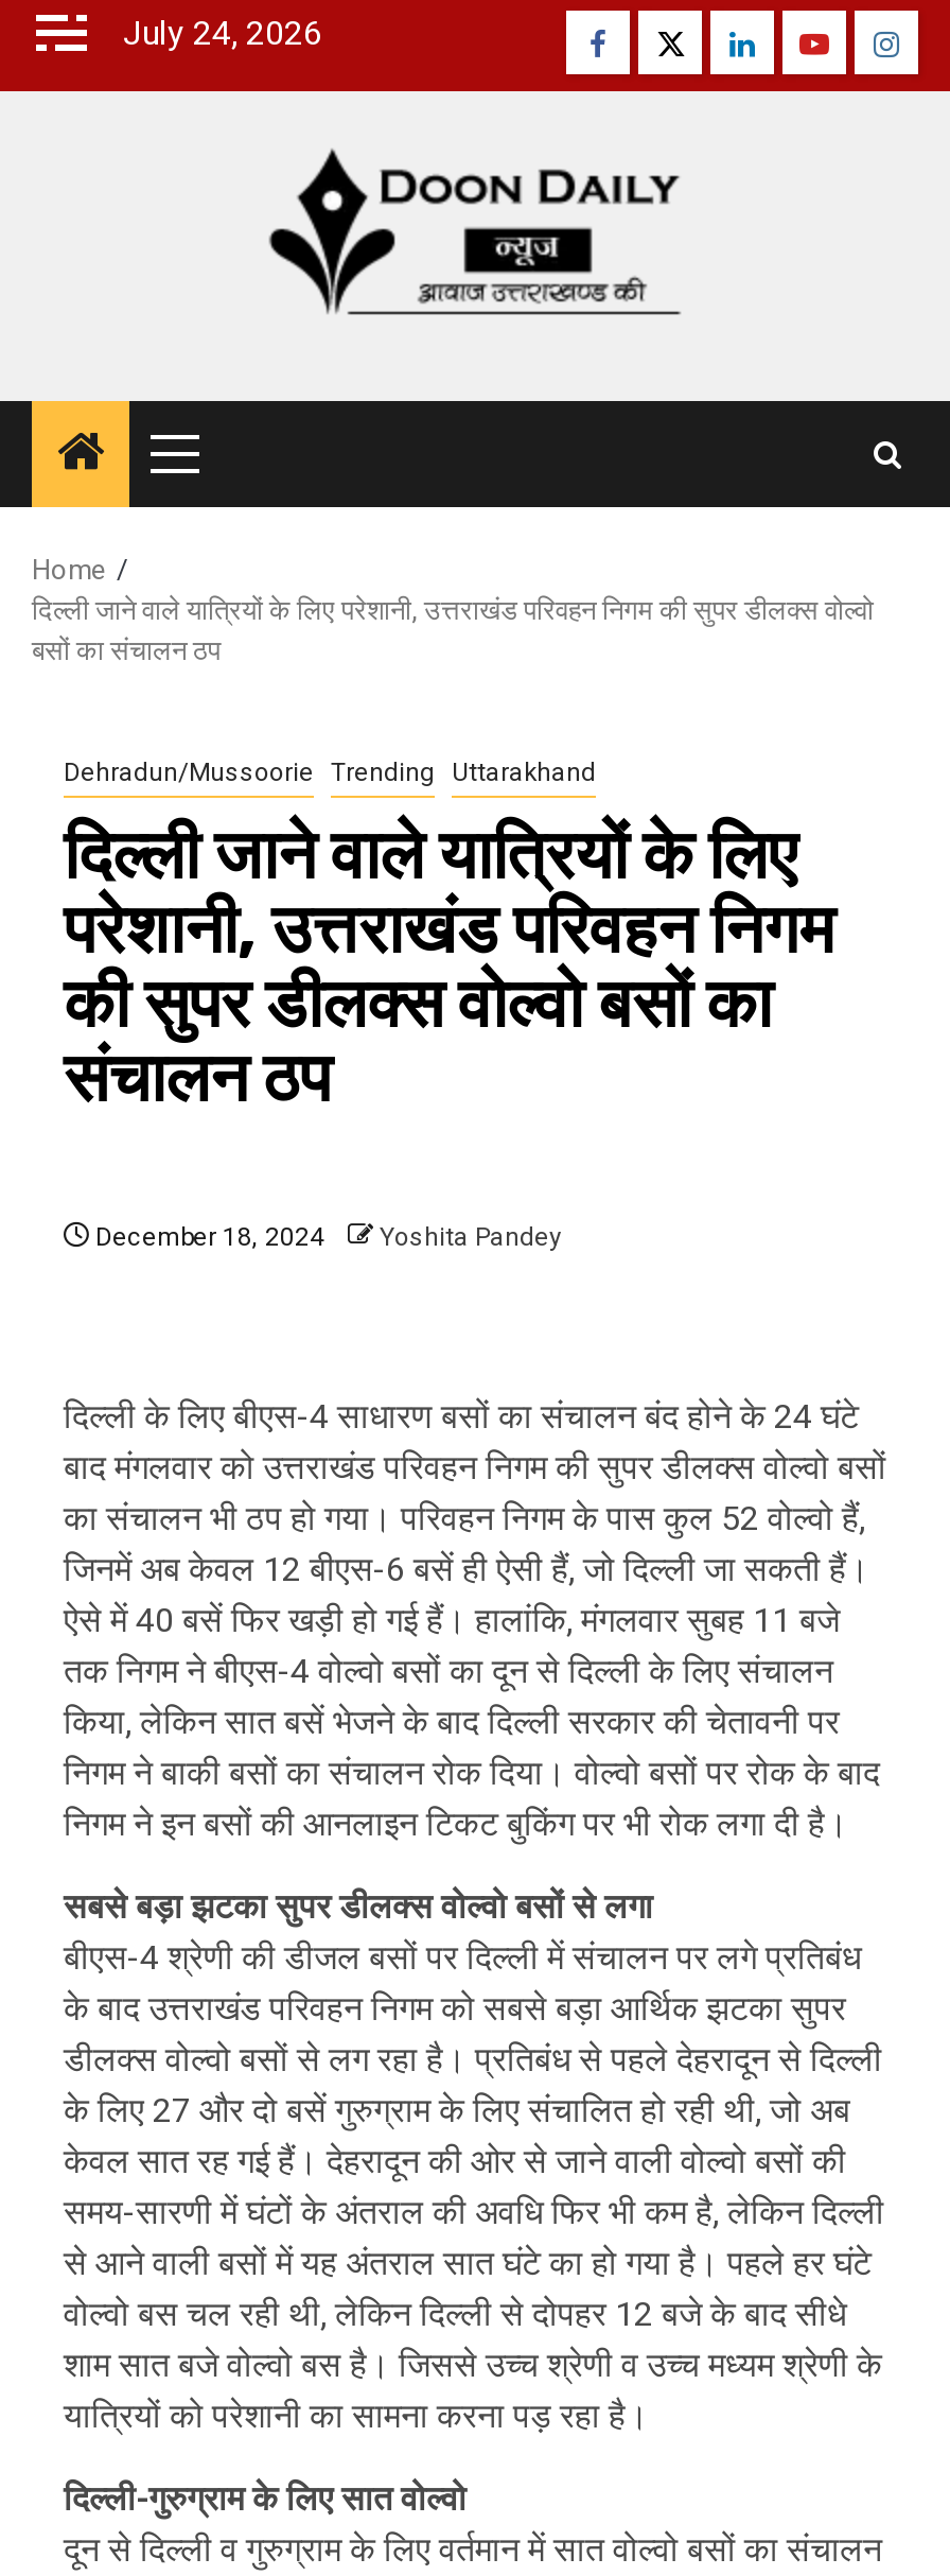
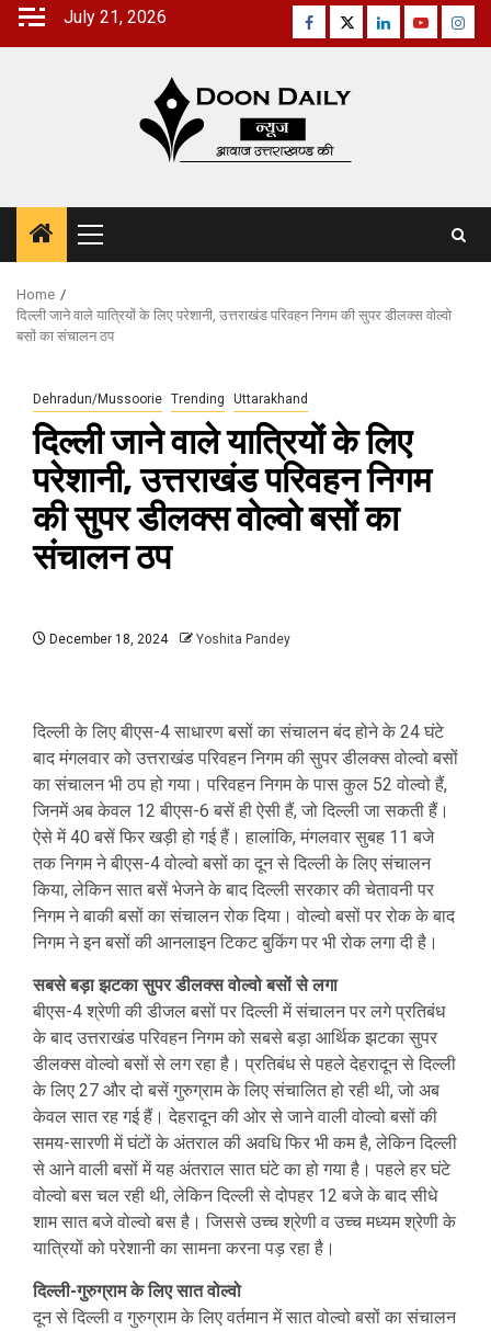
[123,13,322,53] July 24, 2026 -> [64,7,167,27] July 21, 2026

